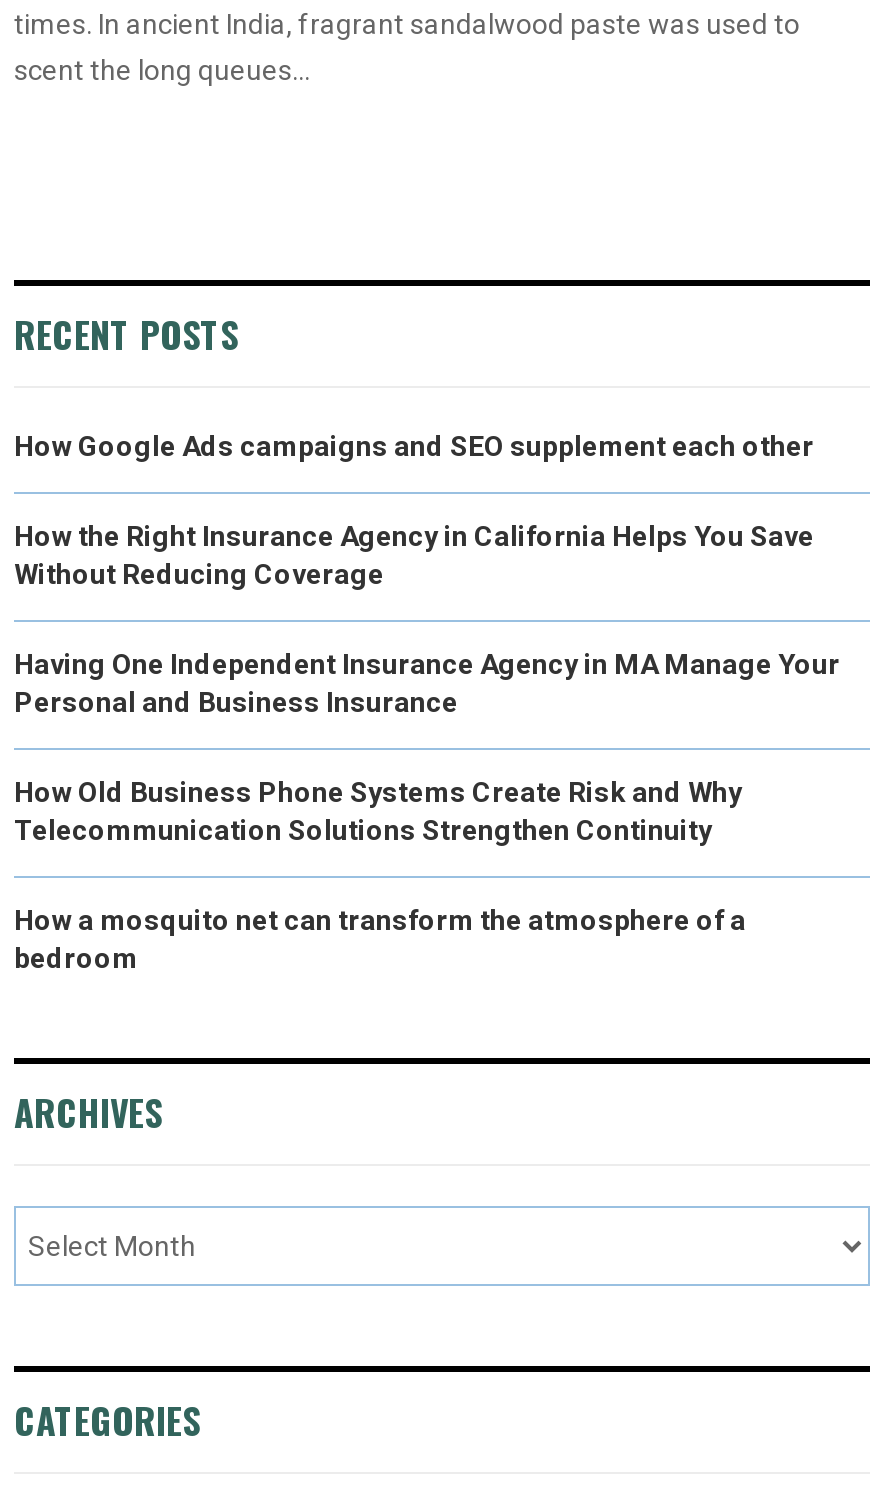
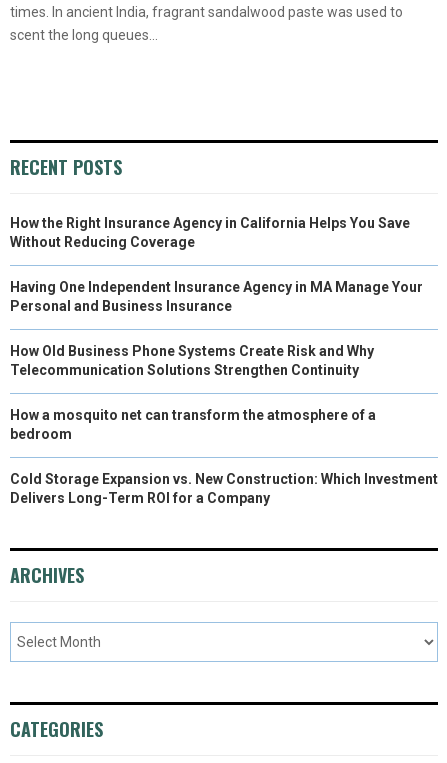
[14,430,814,462] How Google Ads campaigns and SEO supplement each other -> none
moved [14,520,840,974] -> [10,215,423,442]: How the Right Insurance Agency in California Helps You Save | Without Reducing Coverage | Having One Independent Insurance Agency in MA Manage Your | Personal and Business Insurance | How Old Business Phone Systems Create Risk and Why | Telecommunication Solutions Strengthen Continuity | How a mosquito net can transform the atmosphere of a | bedroom
none -> [10,471,438,506] Cold Storage Expansion vs. New Construction: Which Investment | Delivers Long-Term ROI for a Company

